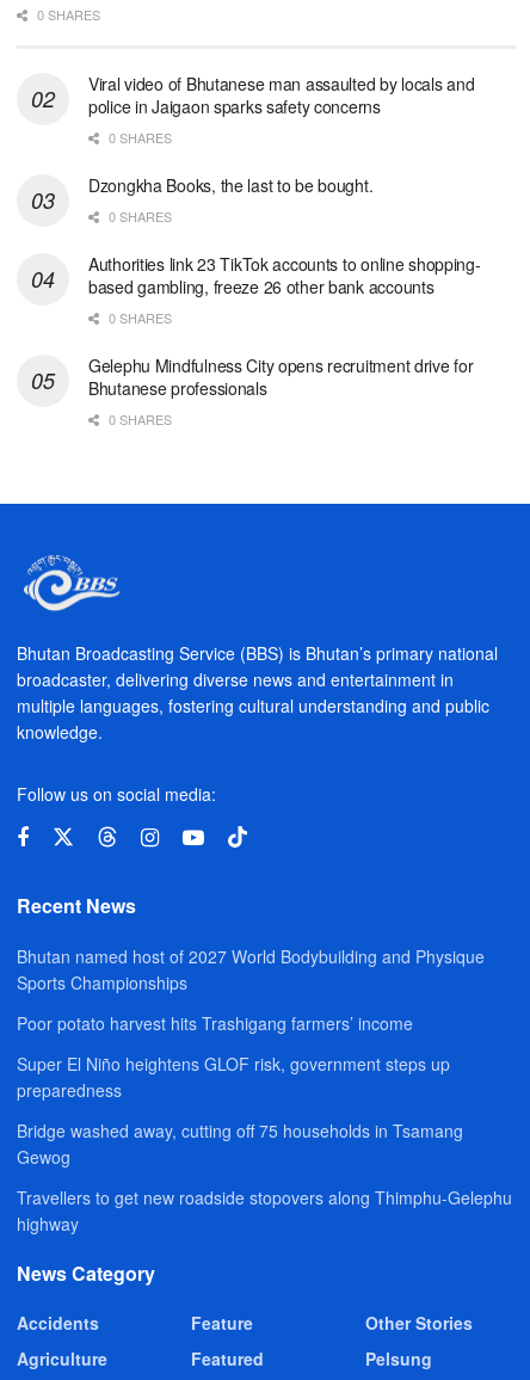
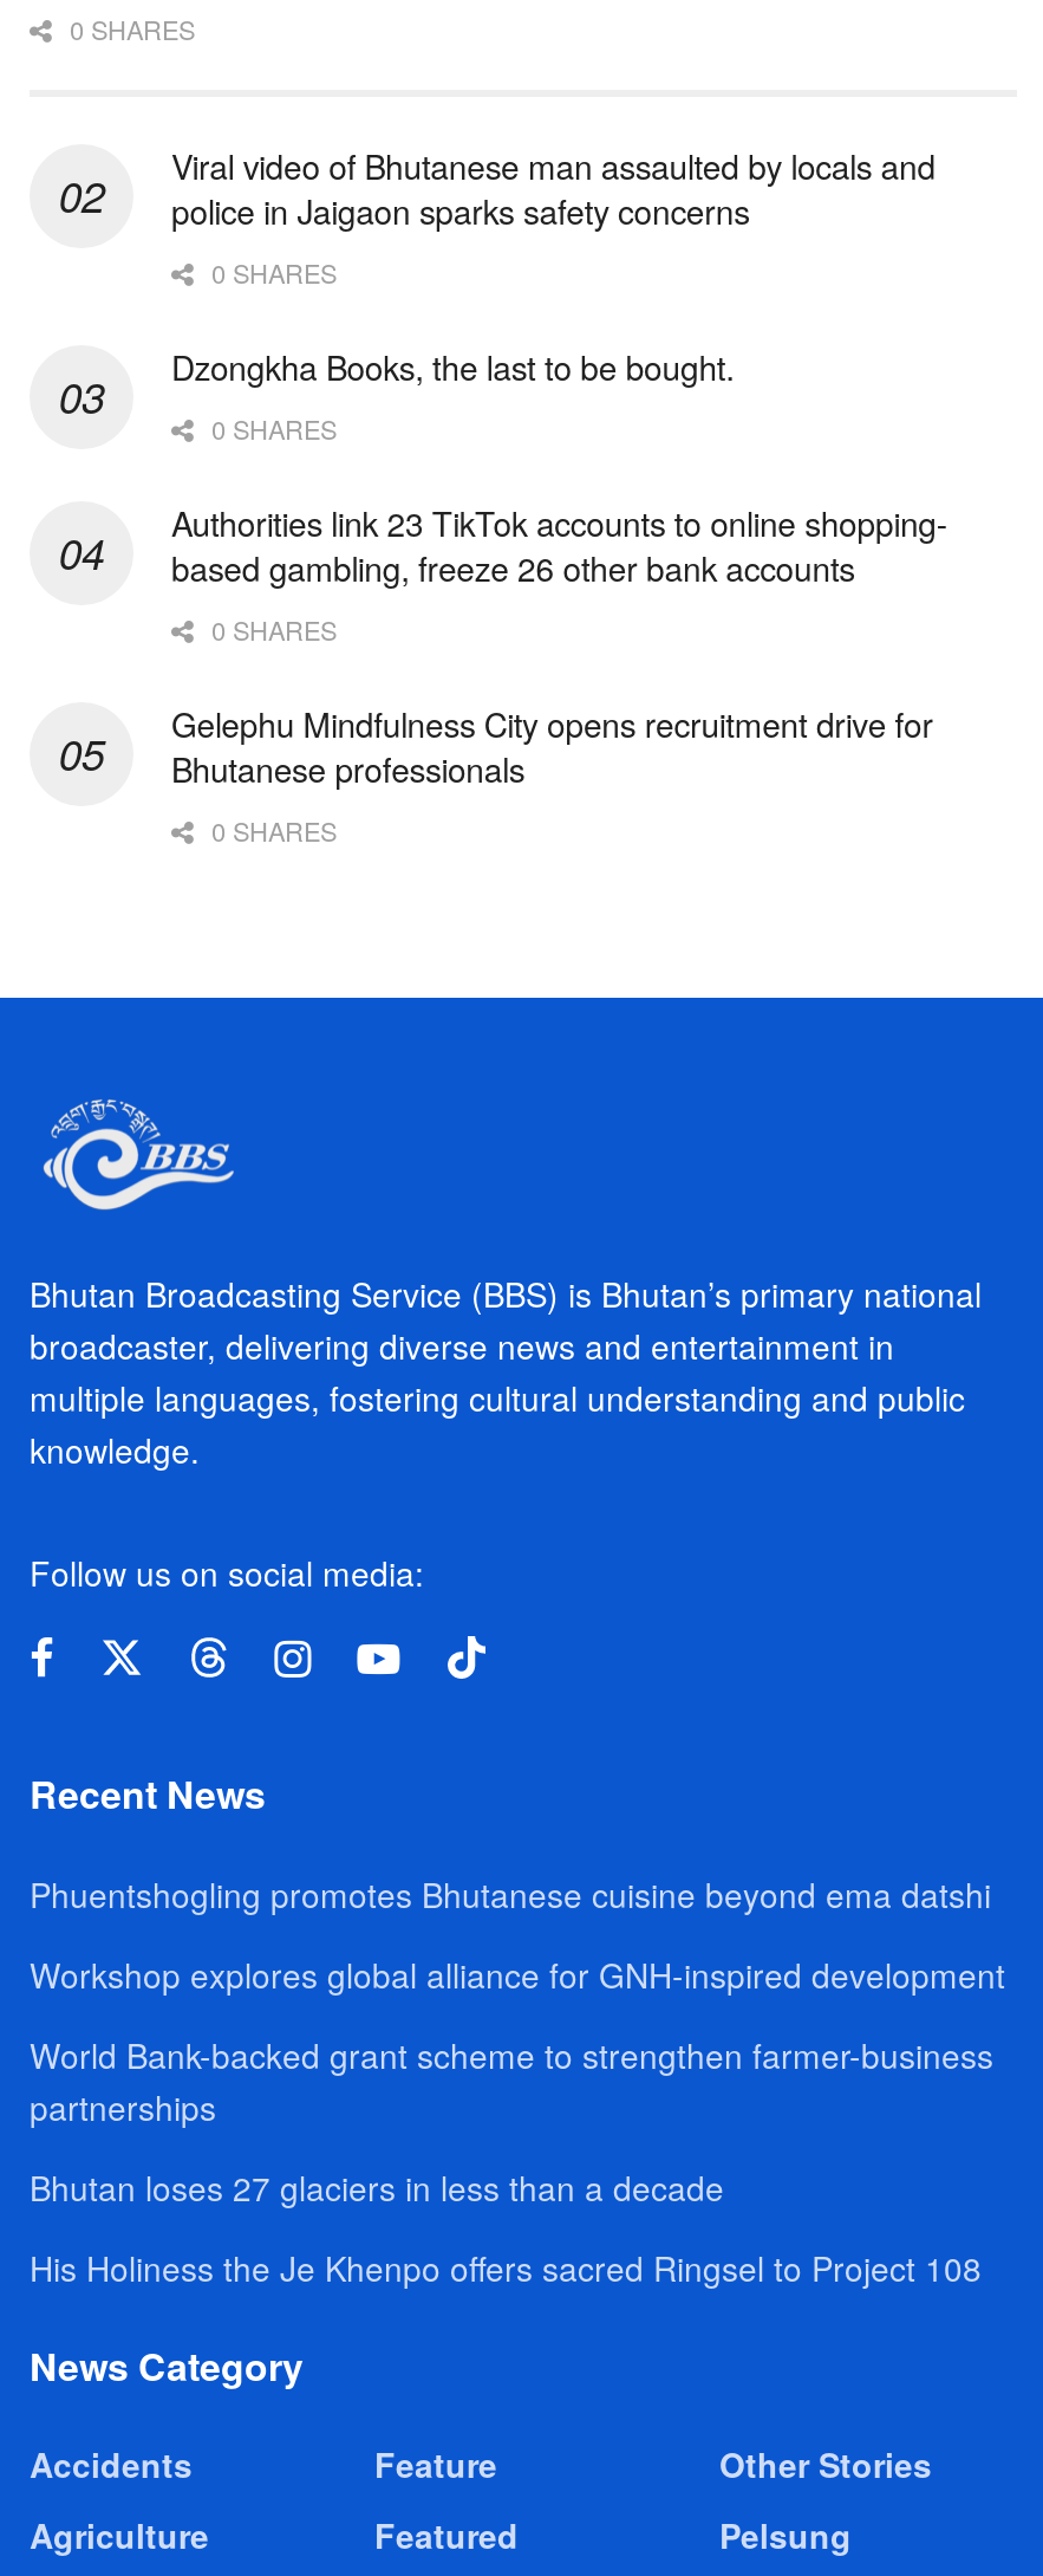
[17,945,485,995] Bhutan named host of 2027 World Bodybuilding and Physique | Sports Championships -> [30,1871,991,1918] Phuentshogling promotes Bhutanese cuisine beyond ema datshi
[17,1011,413,1035] Poor potato harvest hits Trashigang farmers’ income -> [30,1951,1005,1999] Workshop explores global alliance for GNH-inspired development
[17,1052,450,1102] Super El Niño heightens GLOF risk, government steps up | preparedness -> [30,2032,993,2131] World Bank-backed grant scheme to strengthen farmer-business | partnerships
[17,1119,463,1169] Bridge washed away, cutting off 75 households in Tsamang | Gewog -> [30,2164,724,2211] Bhutan loses 27 glaciers in less than a decade
[17,1186,512,1236] Travellers to get new roadside stopovers along Thimphu-Gelephu | highway -> [30,2245,982,2292] His Holiness the Je Khenpo offers sacred Ringsel to Project 108

